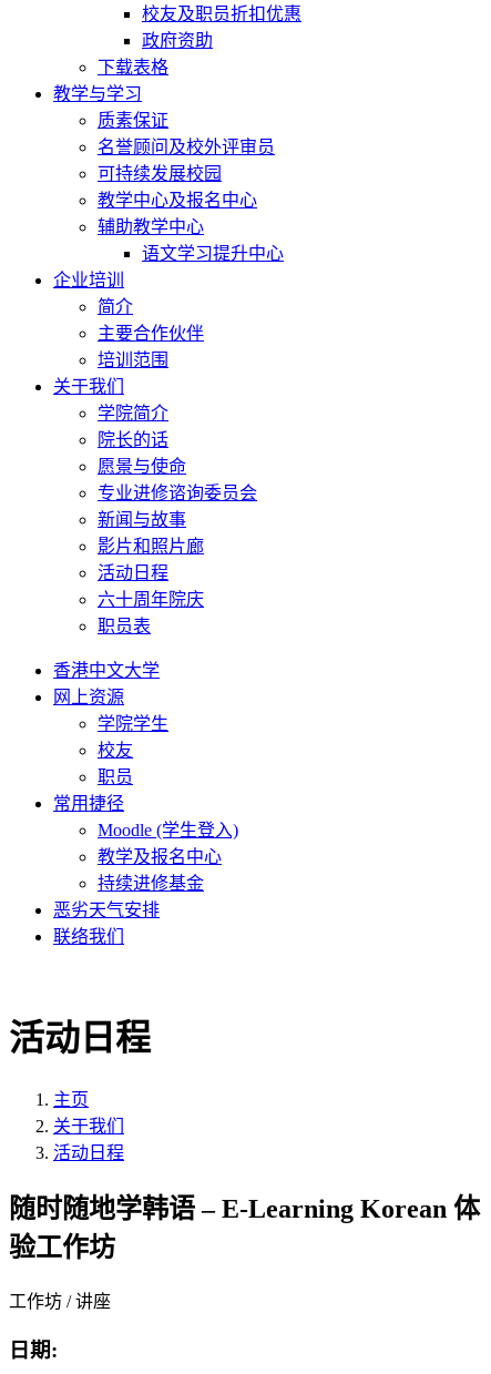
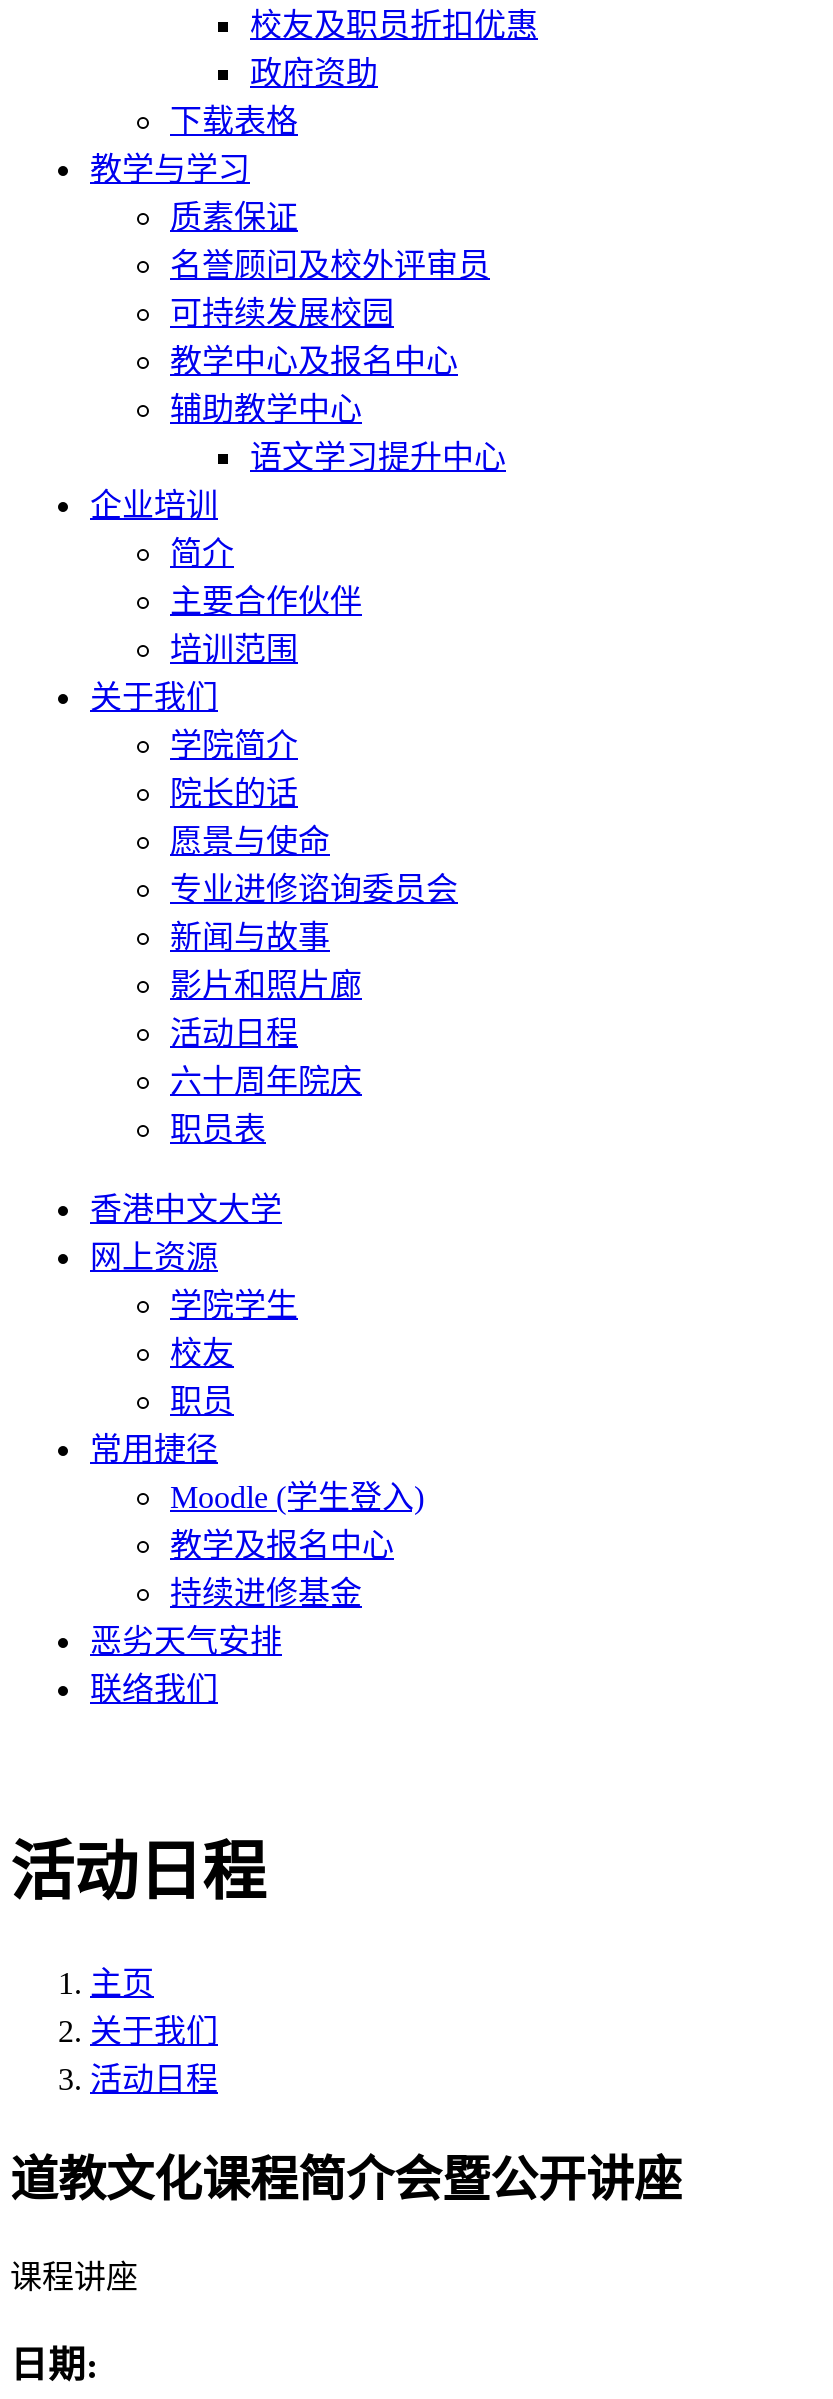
[9,1194,480,1262] 随时随地学韩语 – E-Learning Korean 体 | 验工作坊 -> [10,2154,682,2206] 道教文化课程简介会暨公开讲座
[9,1292,111,1310] 工作坊 / 讲座 -> [10,2259,138,2293] 课程讲座

